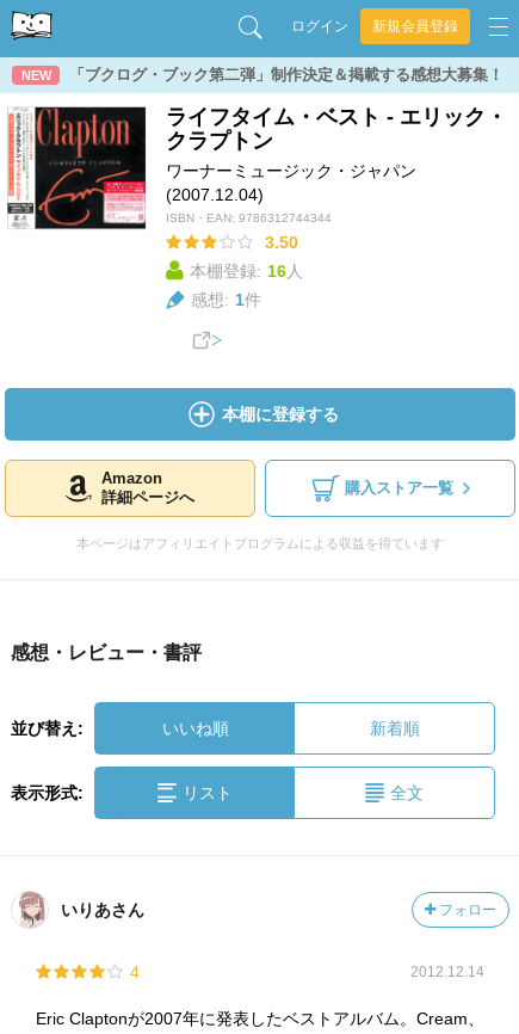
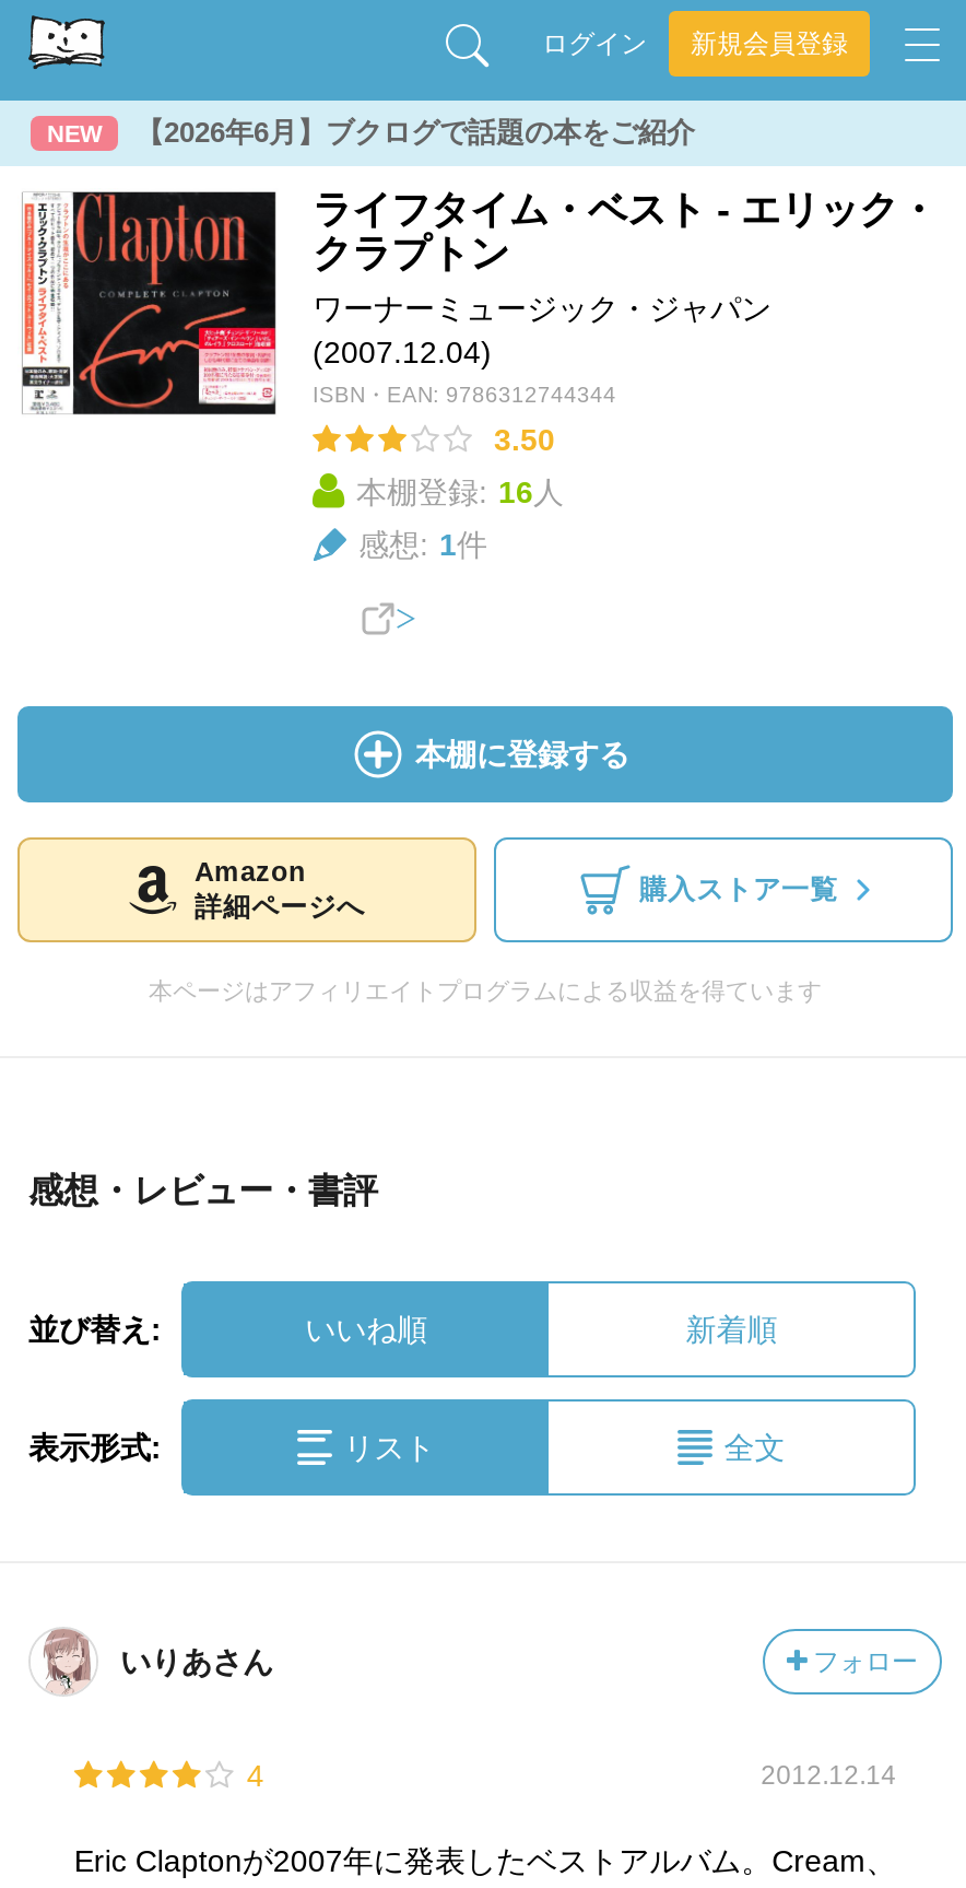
[69,66,503,84] 「ブクログ・ブック第二弾」制作決定＆掲載する感想大募集！ -> [136,116,695,149] 【2026年6月】ブクログで話題の本をご紹介

